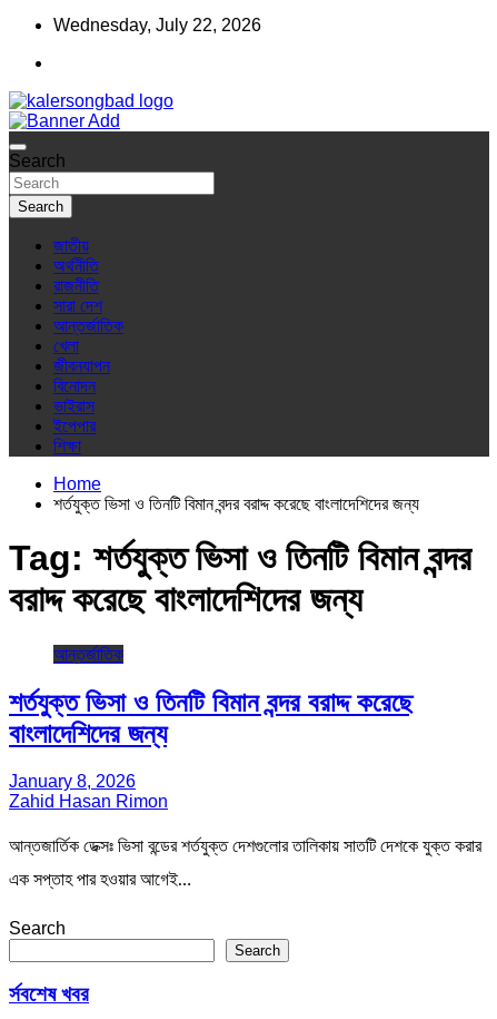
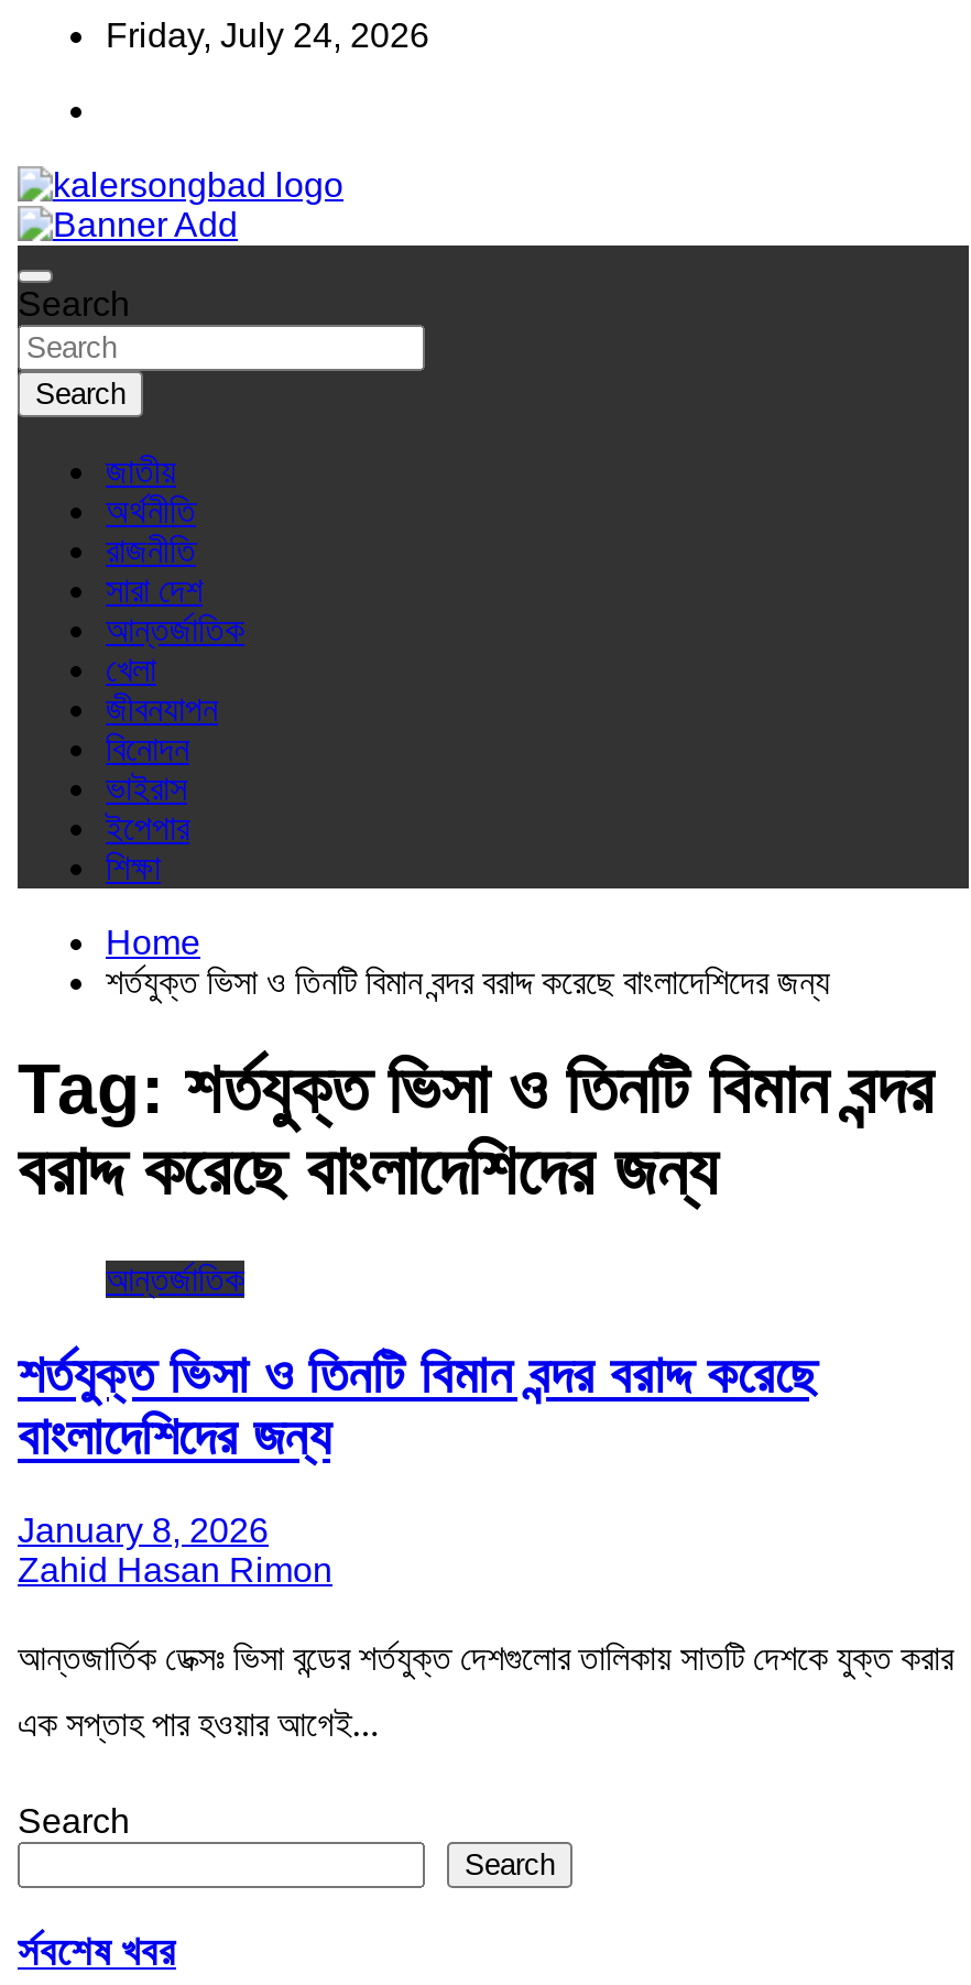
[53,16,261,35] Wednesday, July 22, 2026 -> [106,17,429,54] Friday, July 24, 2026

